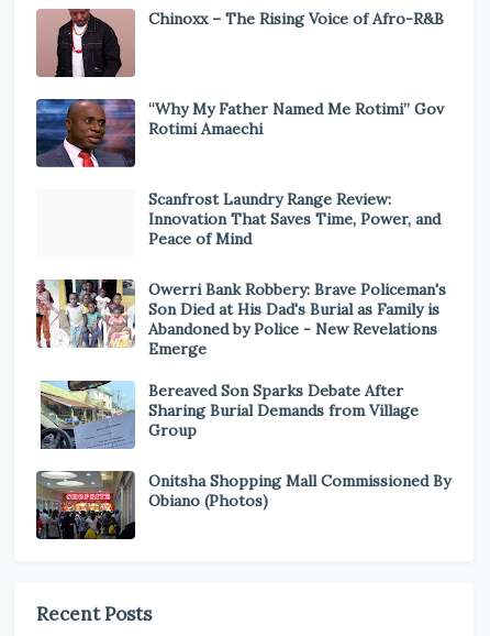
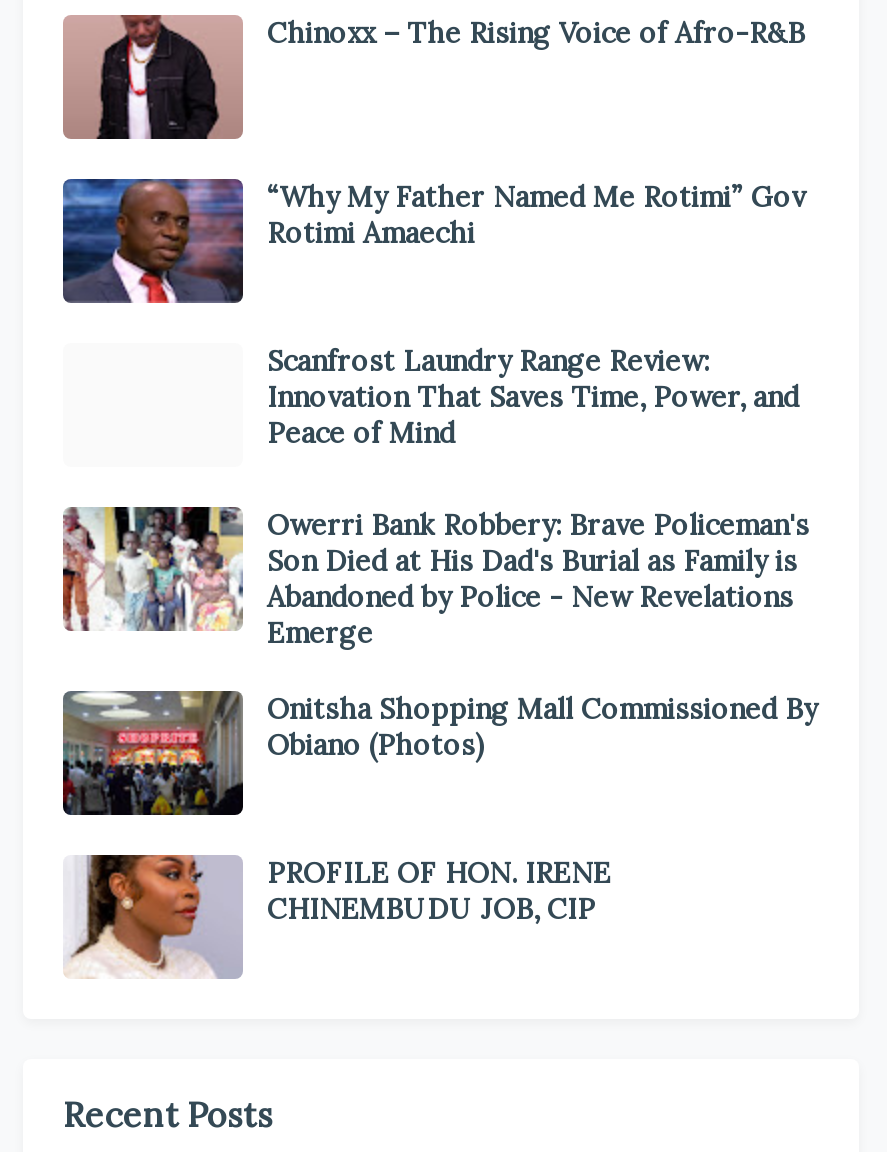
[36,380,419,450] [image] | Bereaved Son Sparks Debate After | Sharing Burial Demands from Village | Group -> none
moved [34,469,450,541] -> [59,687,817,819]: [image] | Onitsha Shopping Mall Commissioned By | Obiano (Photos)
none -> [67,853,611,979] [image] | PROFILE OF HON. IRENE | CHINEMBUDU JOB, CIP

